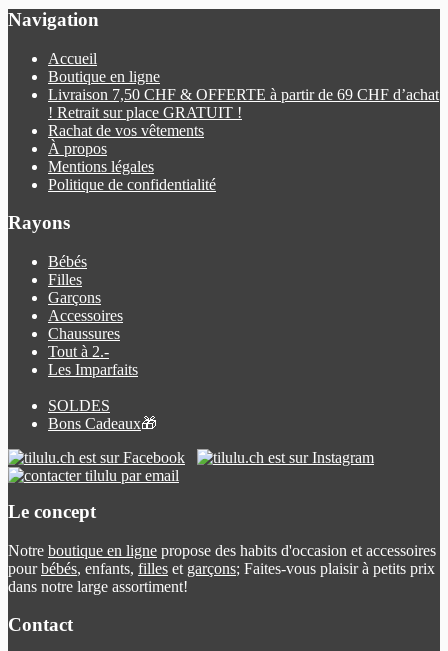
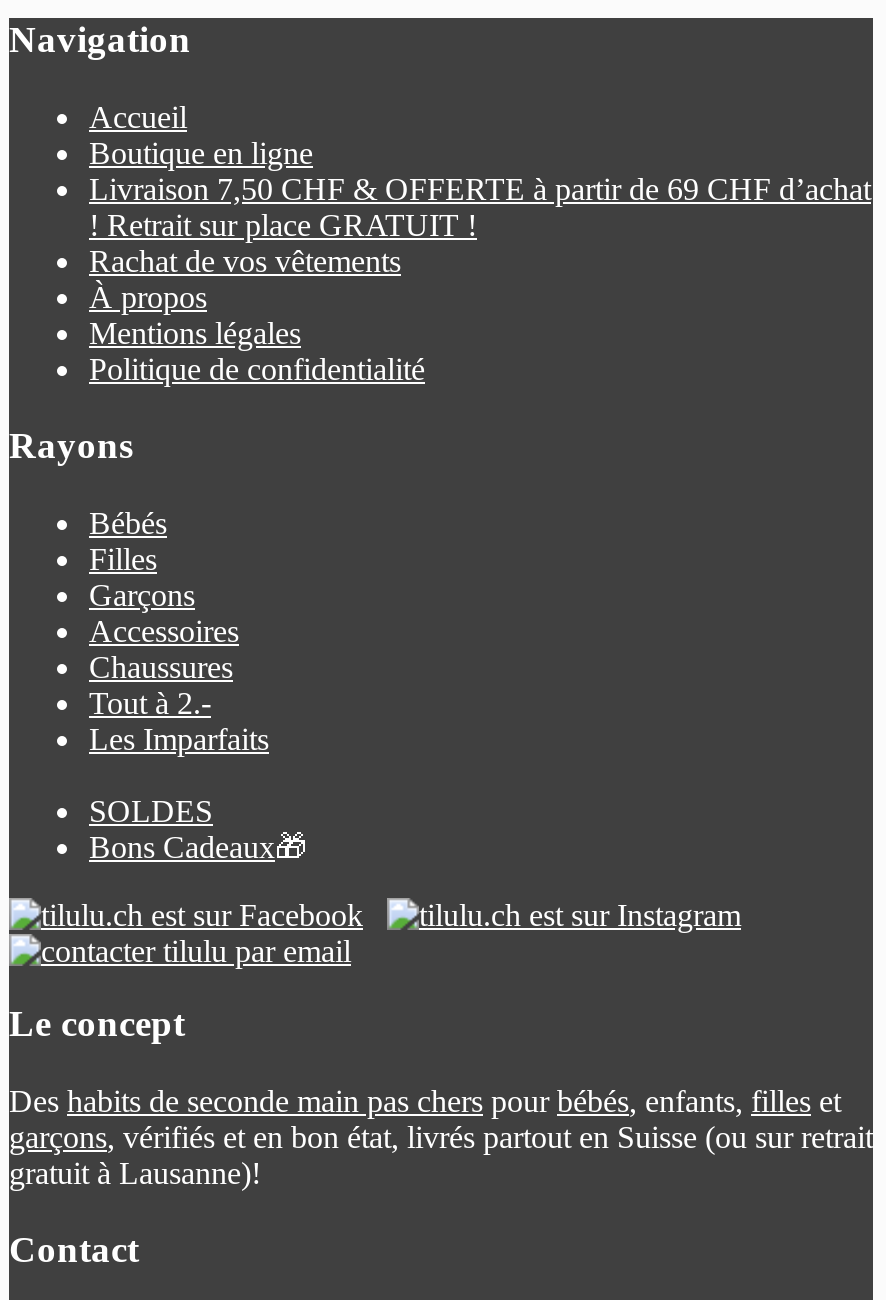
[8,542,436,595] Notre boutique en ligne propose des habits d'occasion et accessoires | pour bébés, enfants,filles et garçons; Faites-vous plaisir à petits prix | dans notre large assortiment! -> [9,1084,873,1190] Des habits de seconde main pas chers pour bébés, enfants, filles et | garçons, vérifiés et en bon état, livrés partout en Suisse (ou sur retrait | gratuit à Lausanne)!

